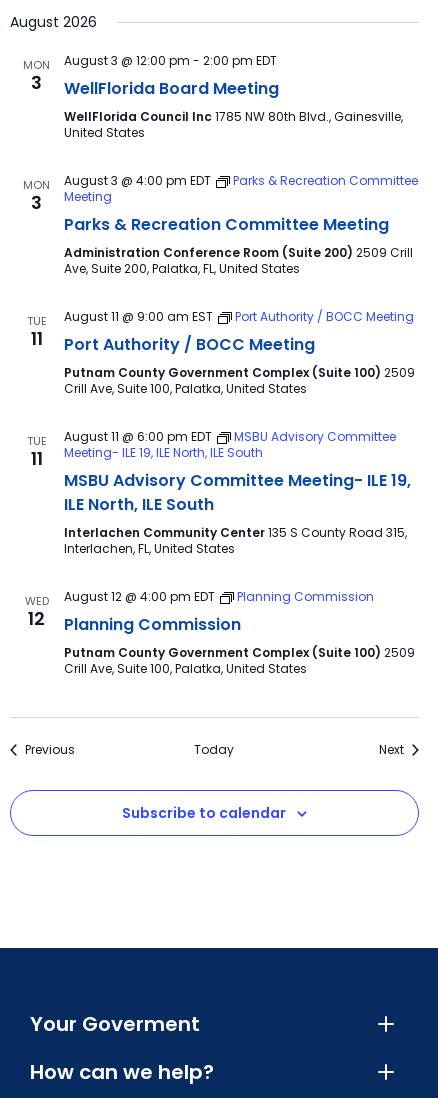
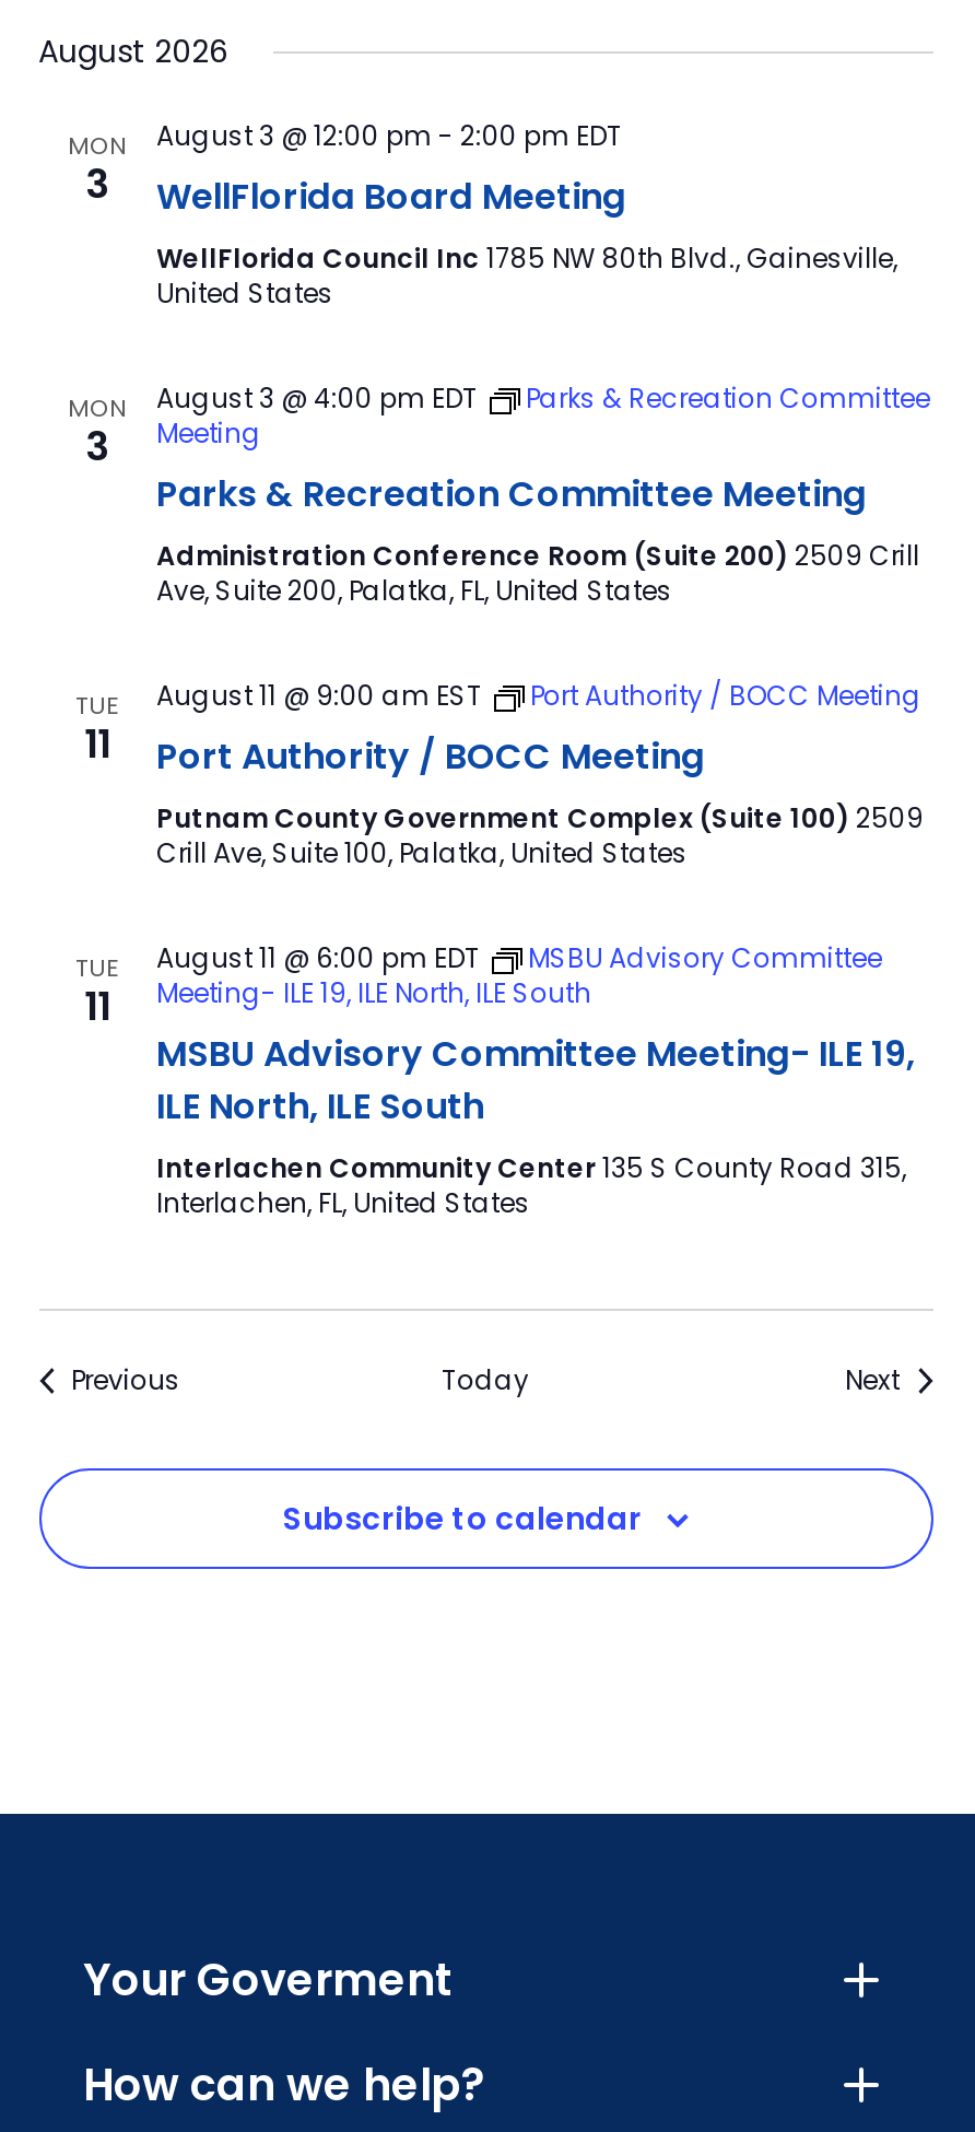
[24,593,48,631] WED | 12 -> none
[63,588,414,677] August 12 @ 4:00 pm EDT | Planning Commission | Planning Commission | Putnam County Government Complex (Suite 100) 2509 | Crill Ave, Suite 100, Palatka, United States -> none

